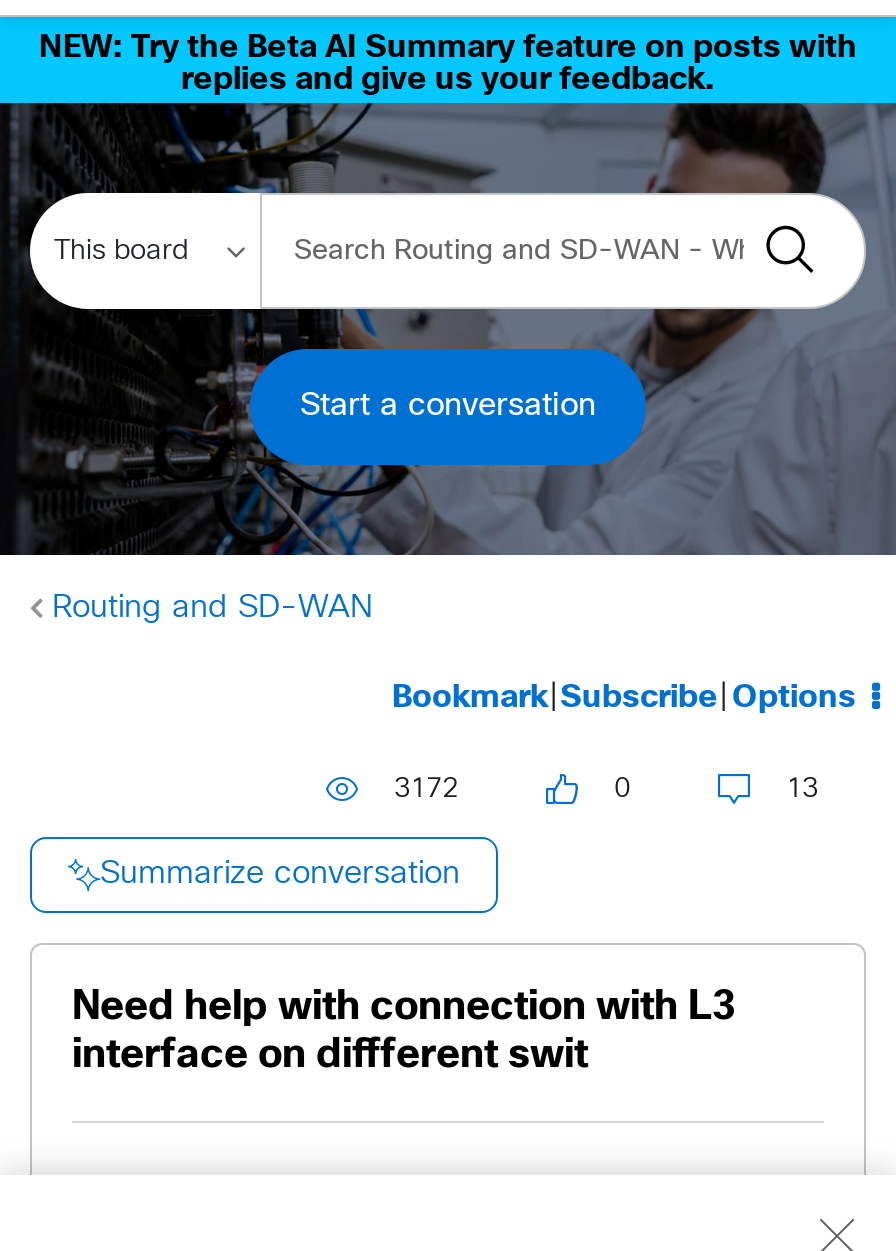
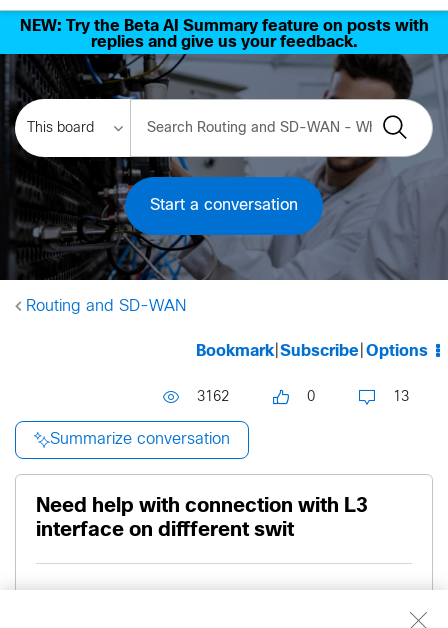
[394,777,458,803] 3172 -> [197,391,229,404] 3162

